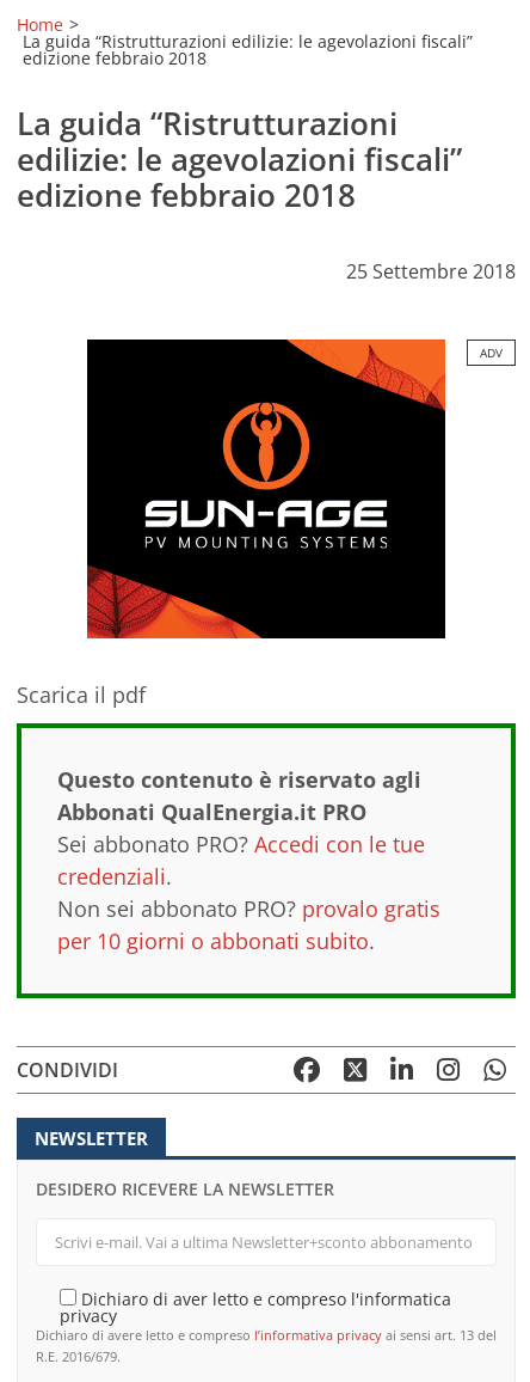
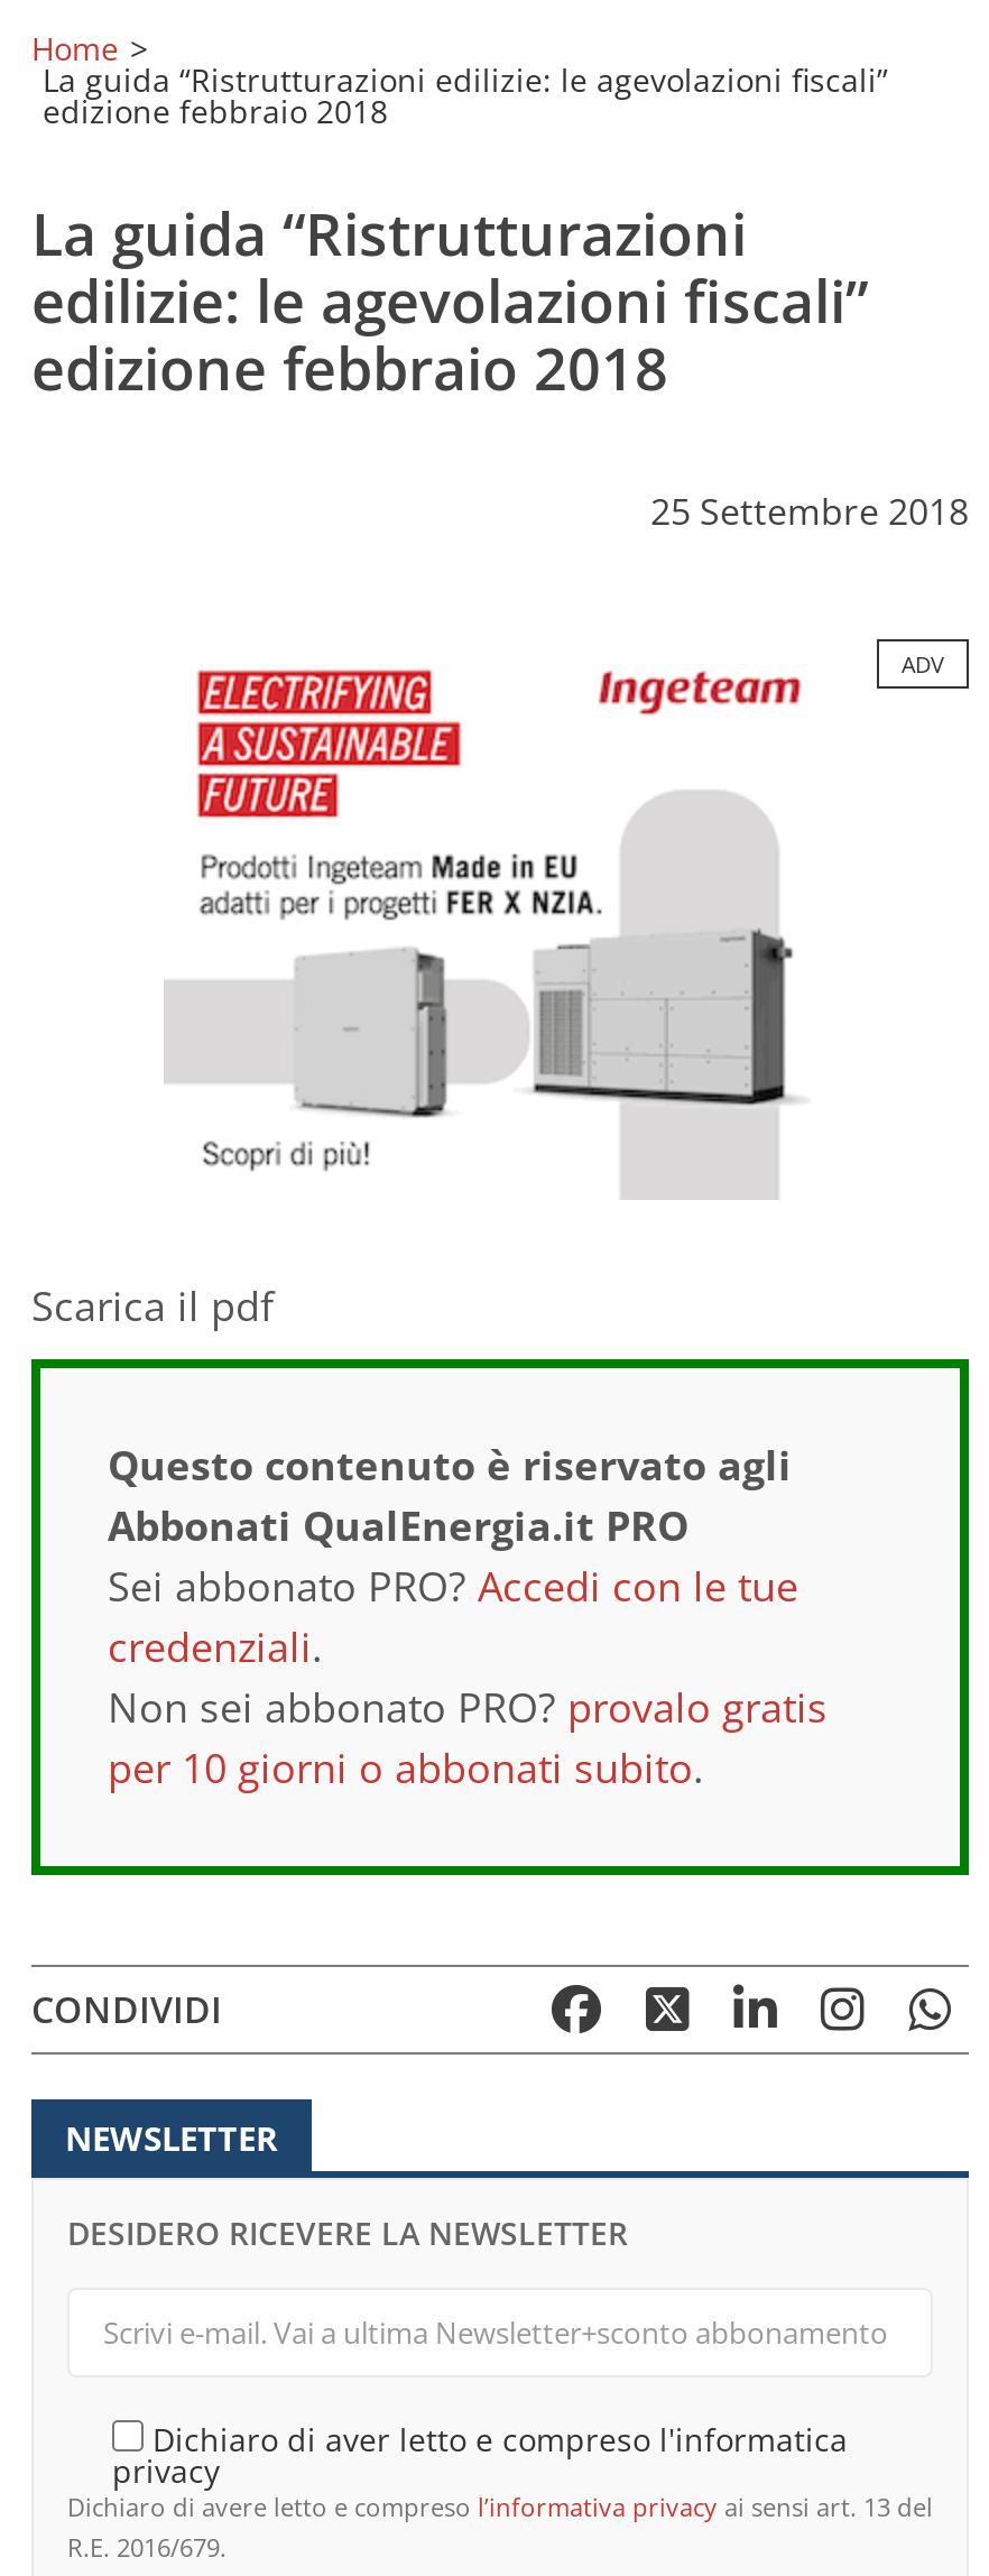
[86,338,446,640] [image] -> [164,639,837,1200] [image]

